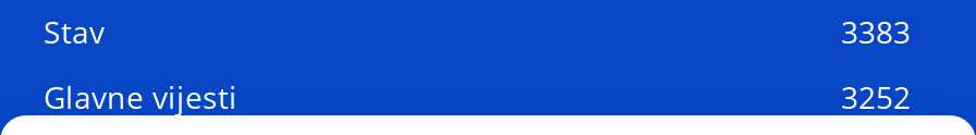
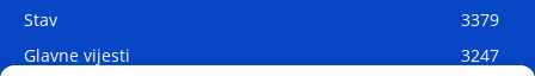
[841,11,911,52] 3383 -> [461,8,499,31] 3379
[841,76,911,117] 3252 -> [461,44,499,66] 3247

